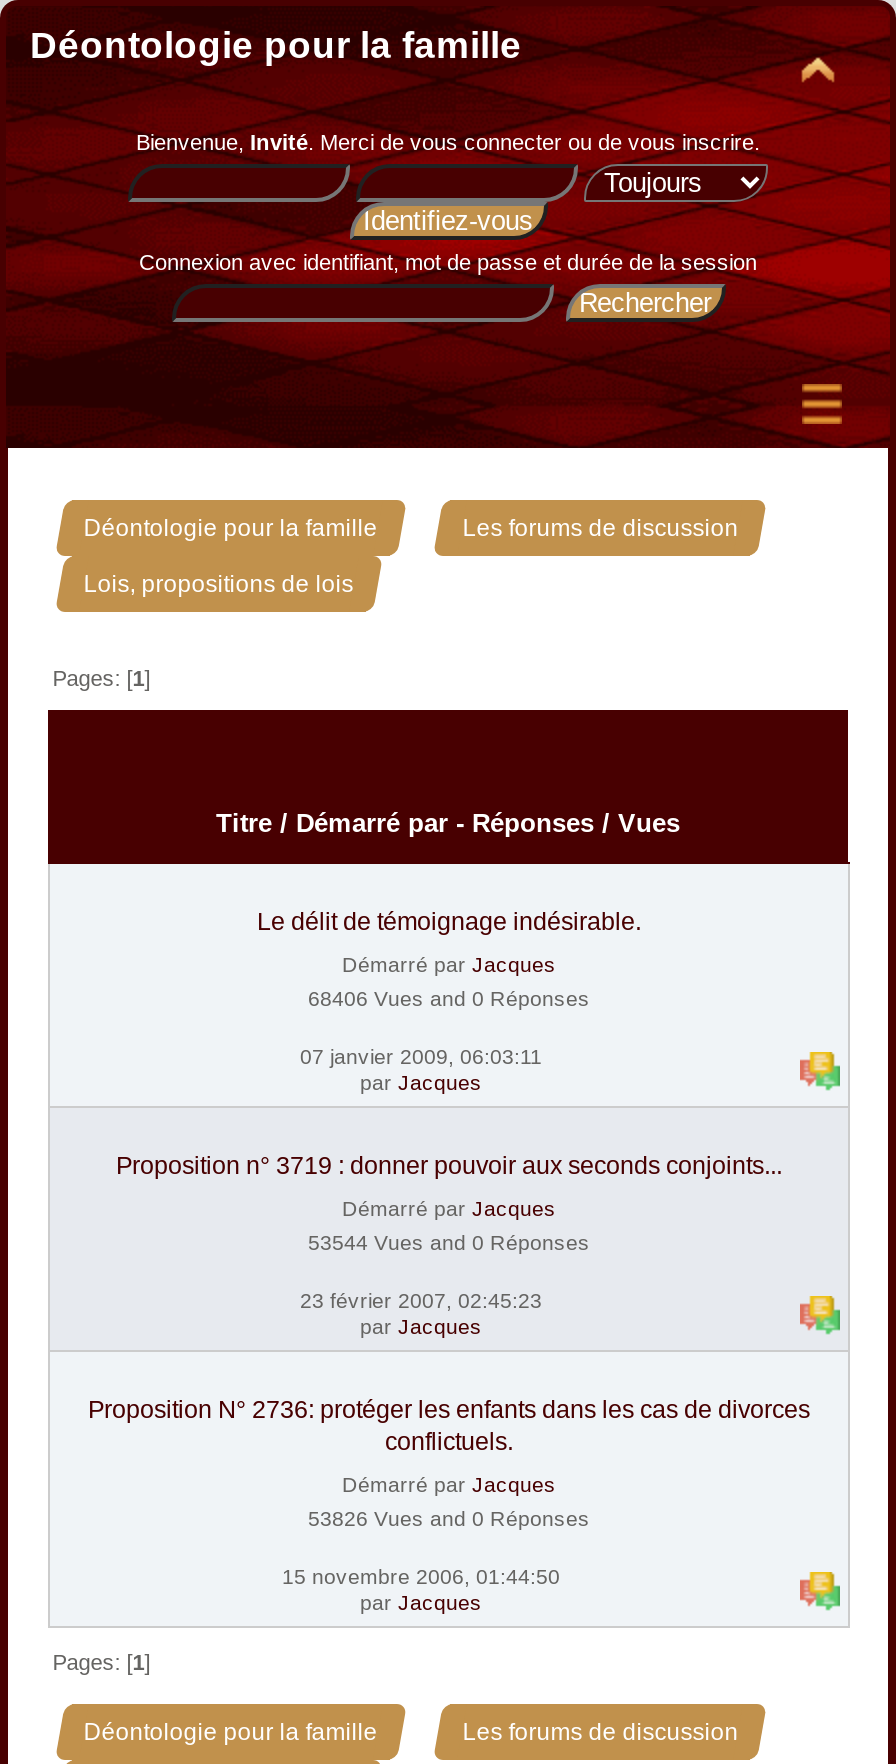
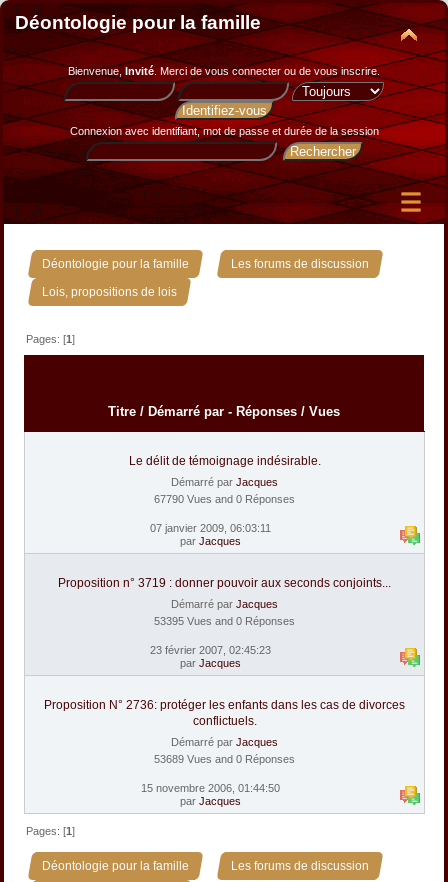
[308,986,590,1010] 68406 Vues and 0 Réponses -> [154,493,295,505] 67790 Vues and 0 Réponses
[308,1230,590,1254] 53544 Vues and 0 Réponses -> [154,615,295,627] 53395 Vues and 0 Réponses
[308,1506,590,1530] 53826 Vues and 0 Réponses -> [154,753,295,765] 53689 Vues and 0 Réponses

